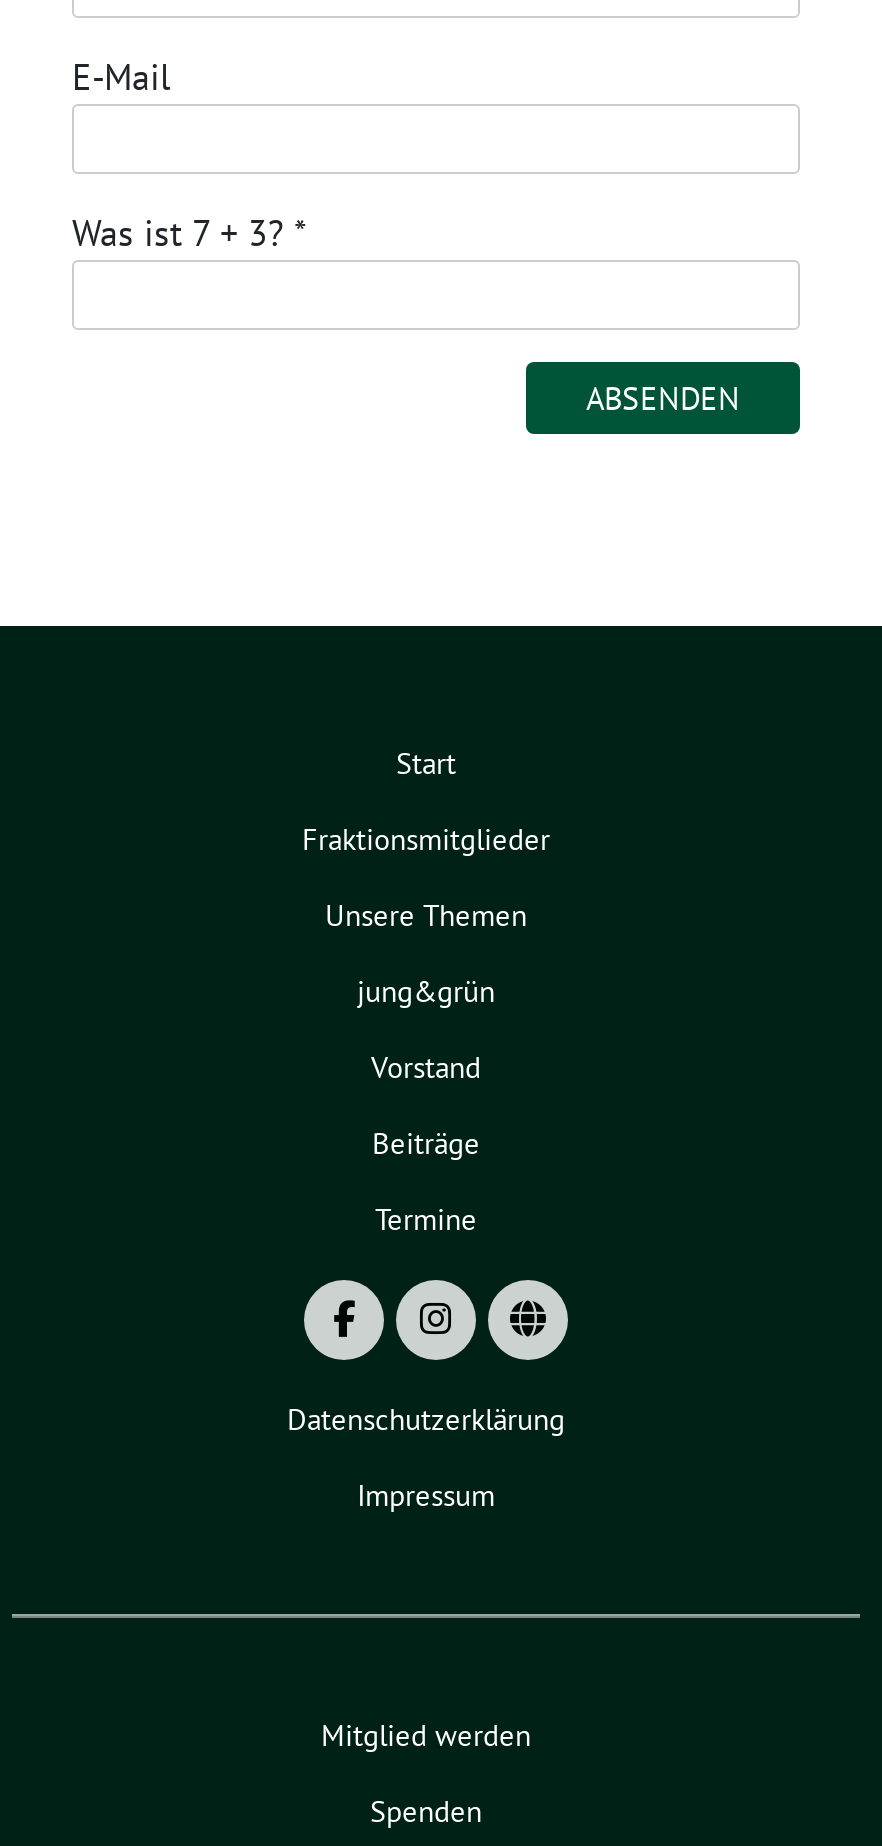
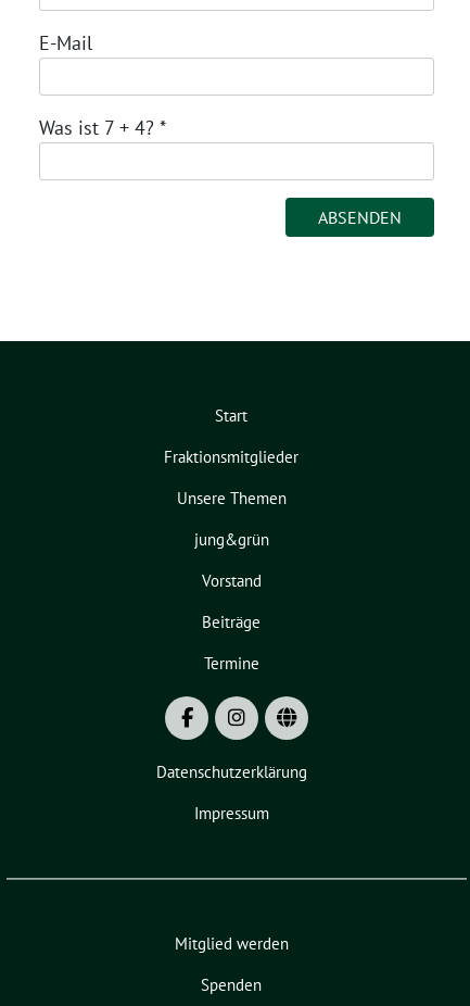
[72,210,306,256] Was ist 7 + 3? * -> [39,115,166,140] Was ist 7 + 4? *

